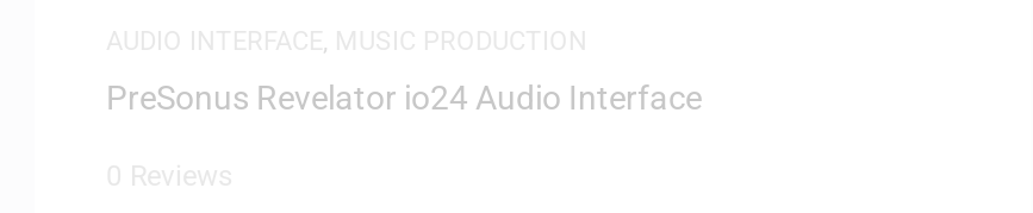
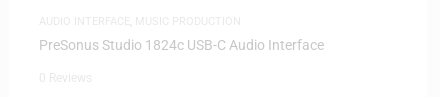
[106,78,702,116] PreSonus Revelator io24 Audio Interface -> [39,37,324,53] PreSonus Studio 1824c USB-C Audio Interface

